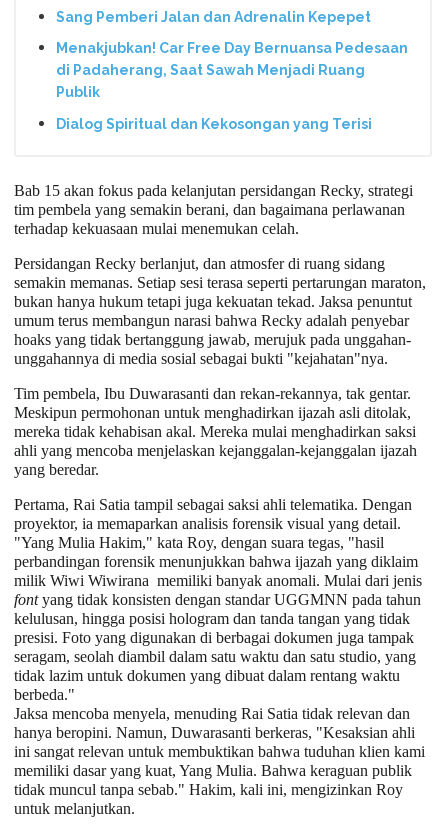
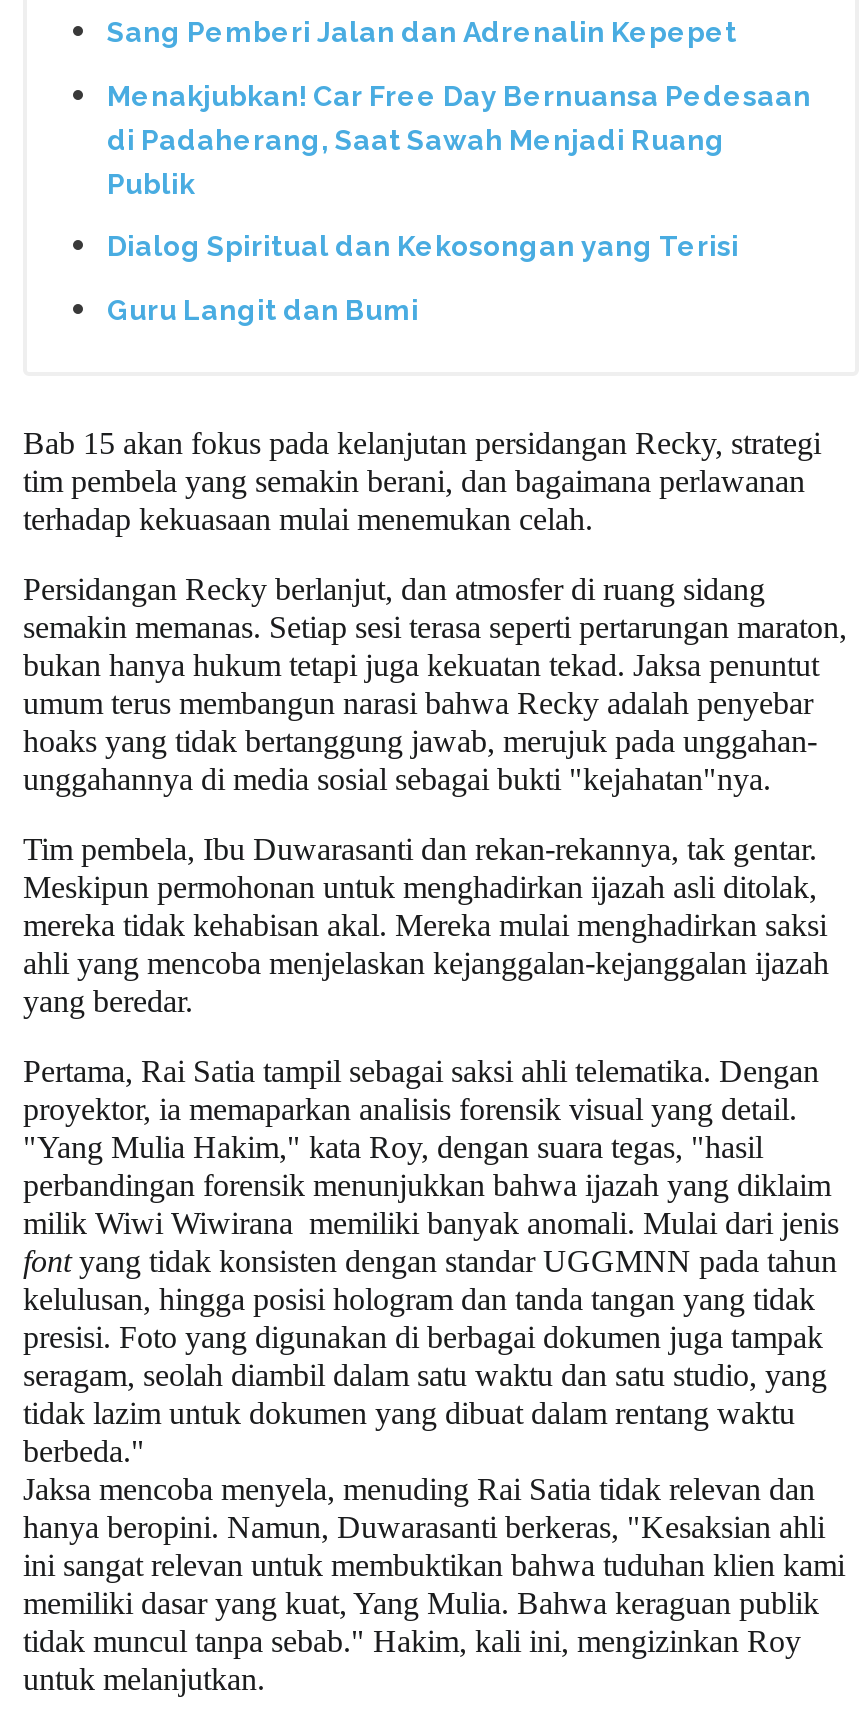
none -> [107,294,419,326] Guru Langit dan Bumi

